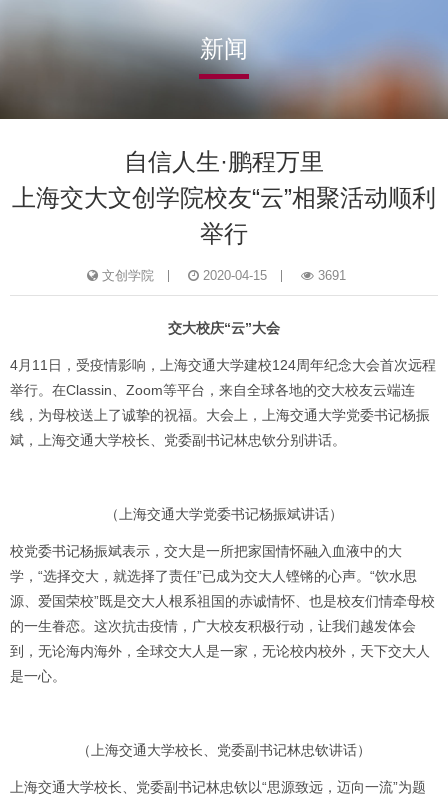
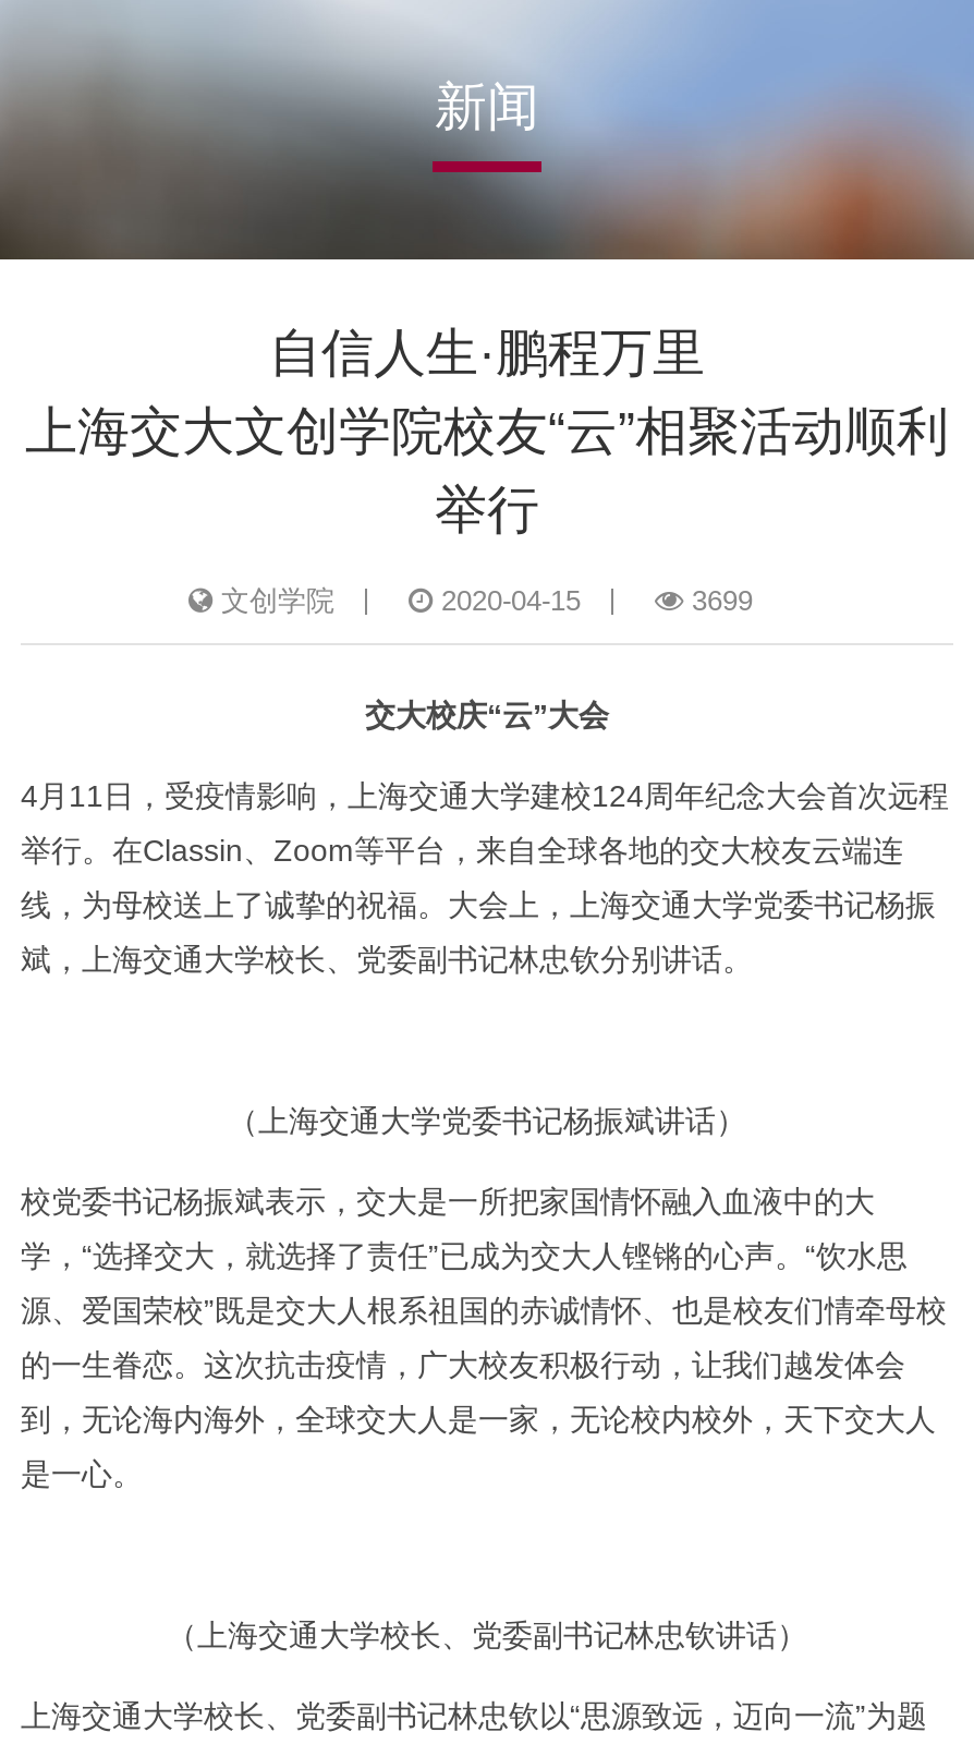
[318,268,346,283] 3691 -> [692,584,753,617] 3699

